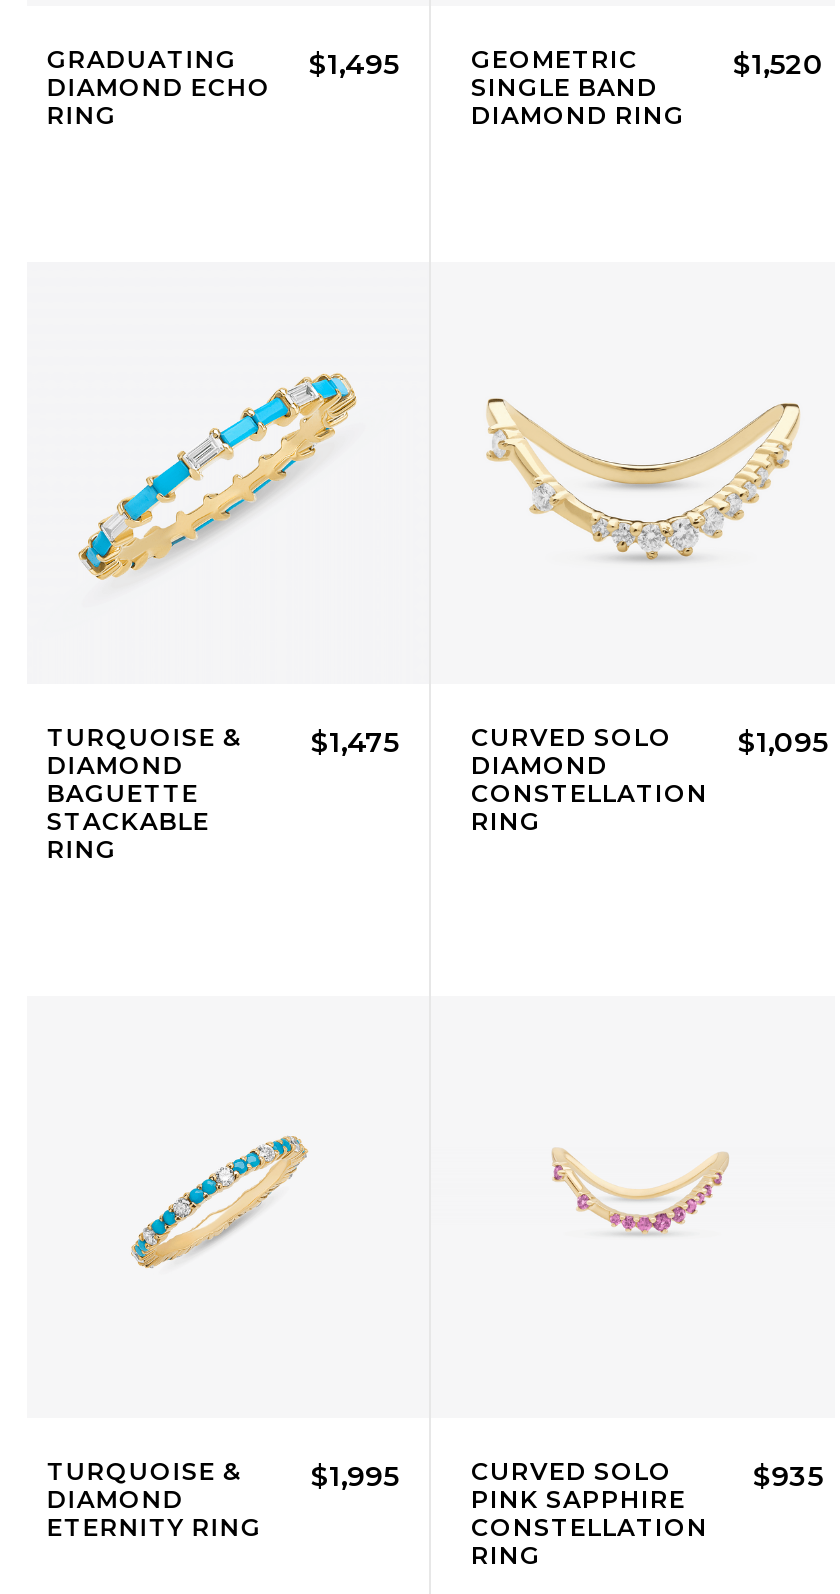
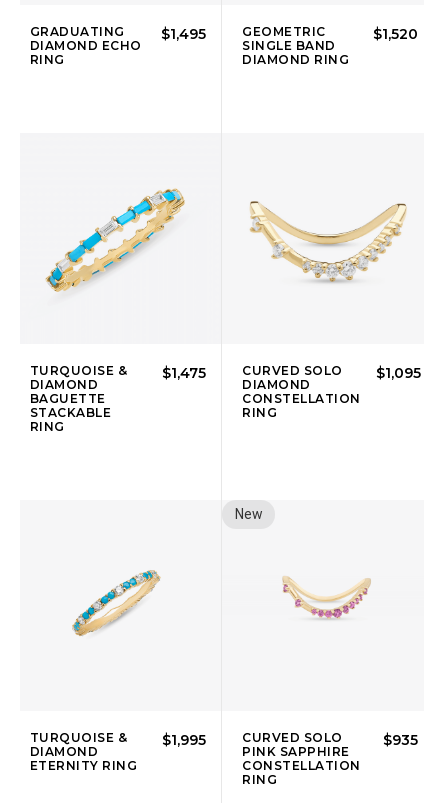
none -> [235,506,263,522] New

